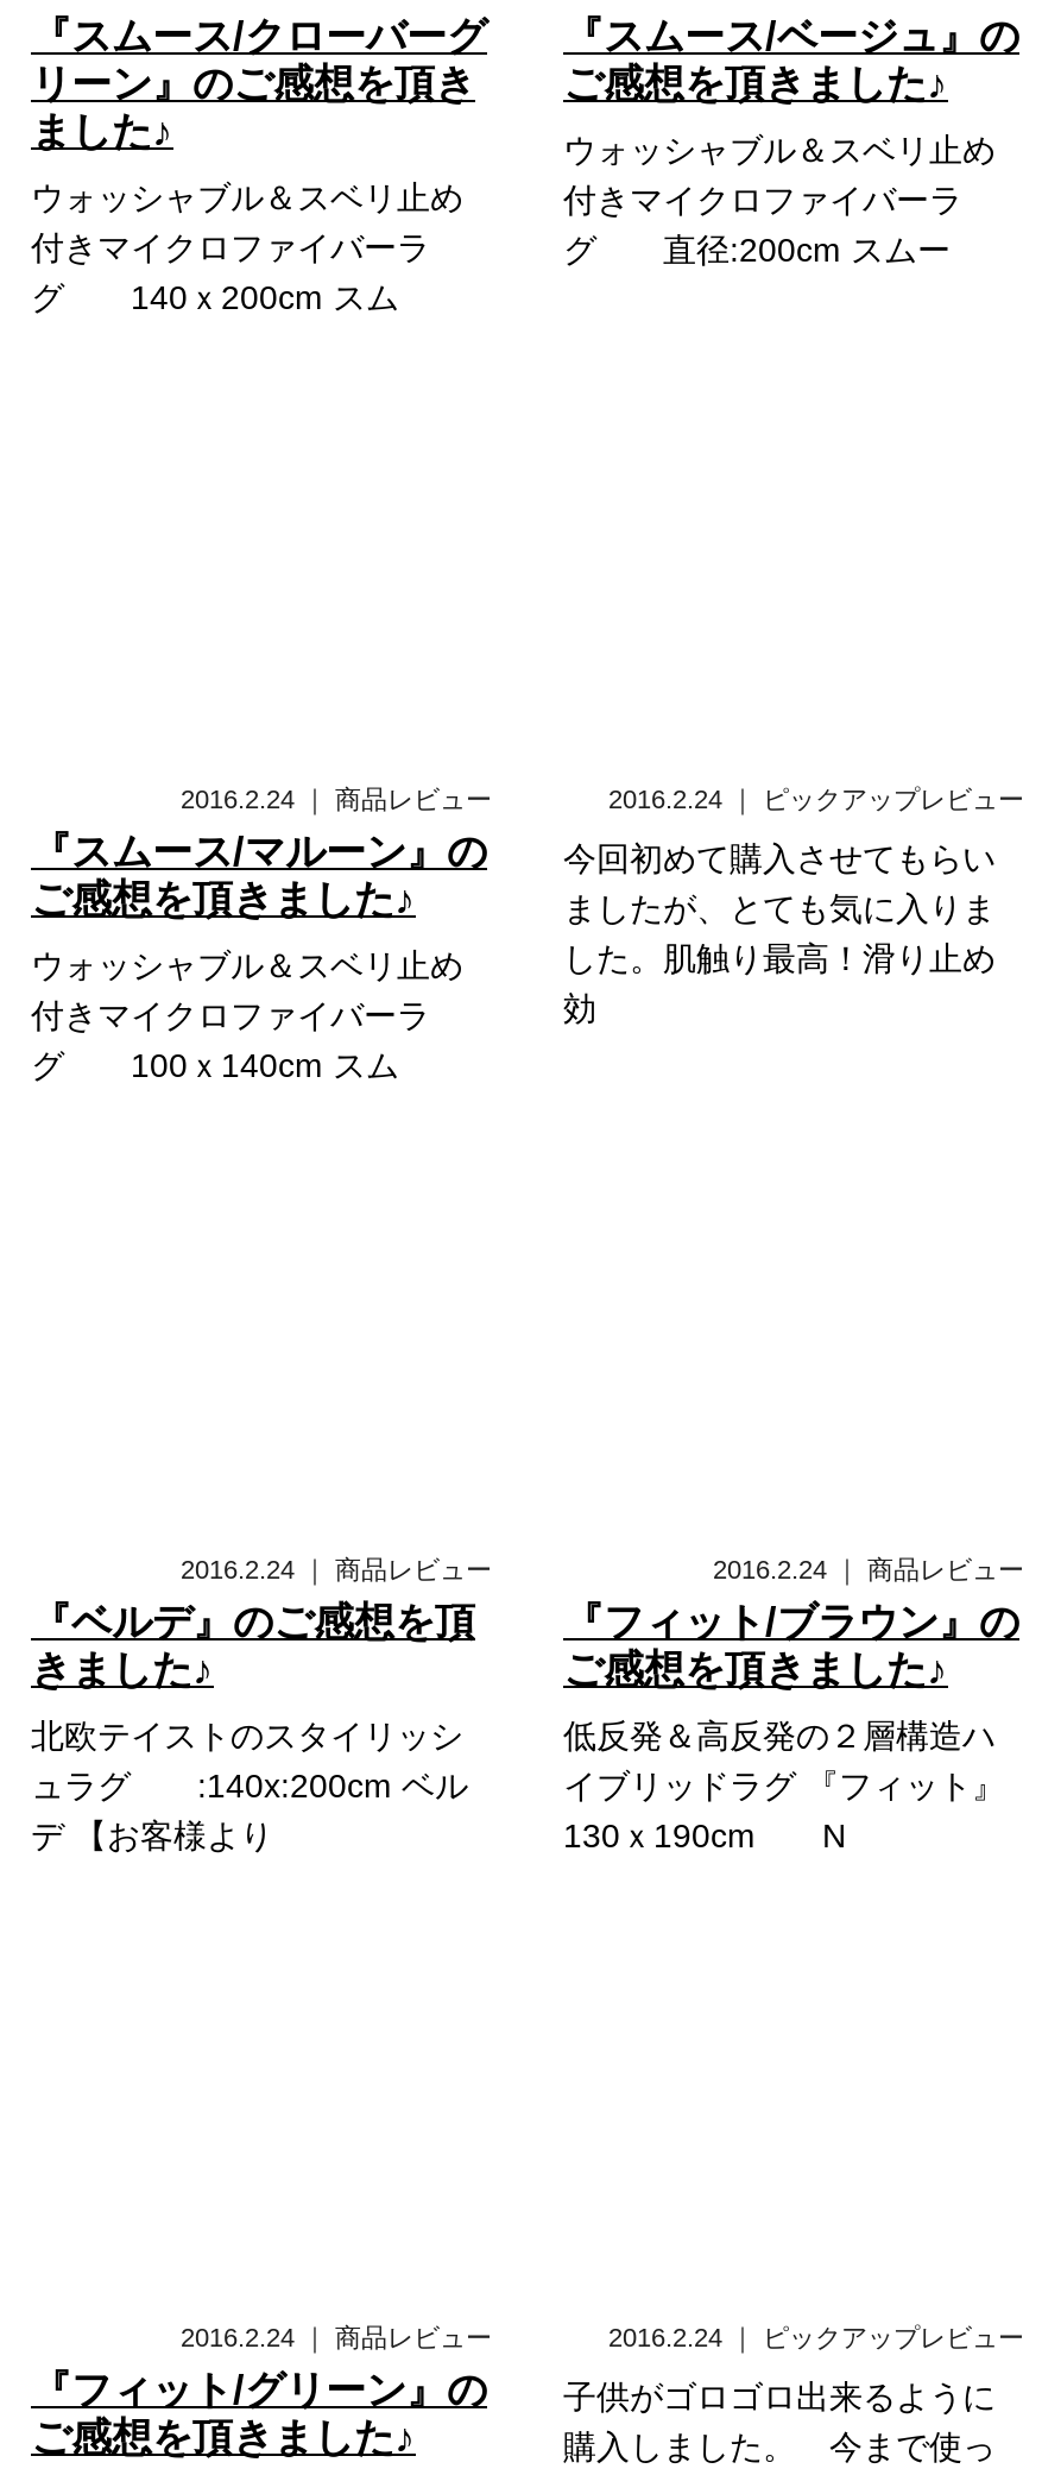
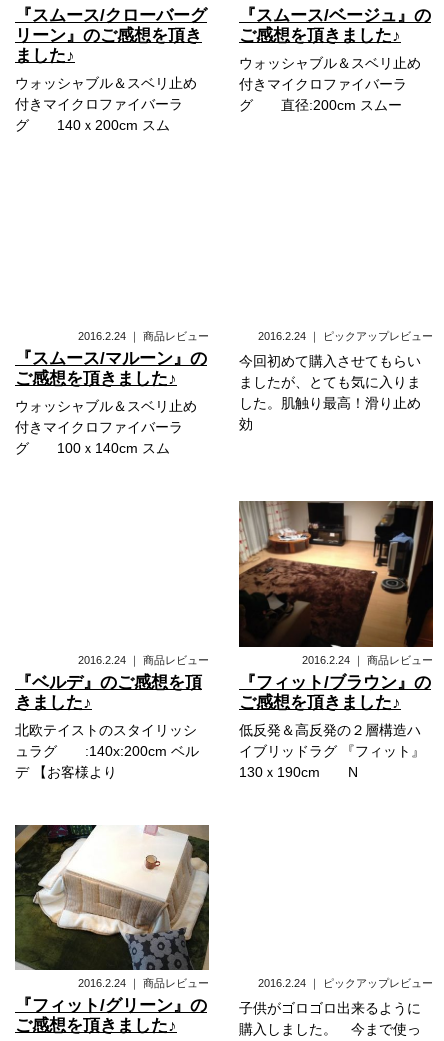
none -> [238,500,434,648] [image]
none -> [14,824,210,971] [image]

